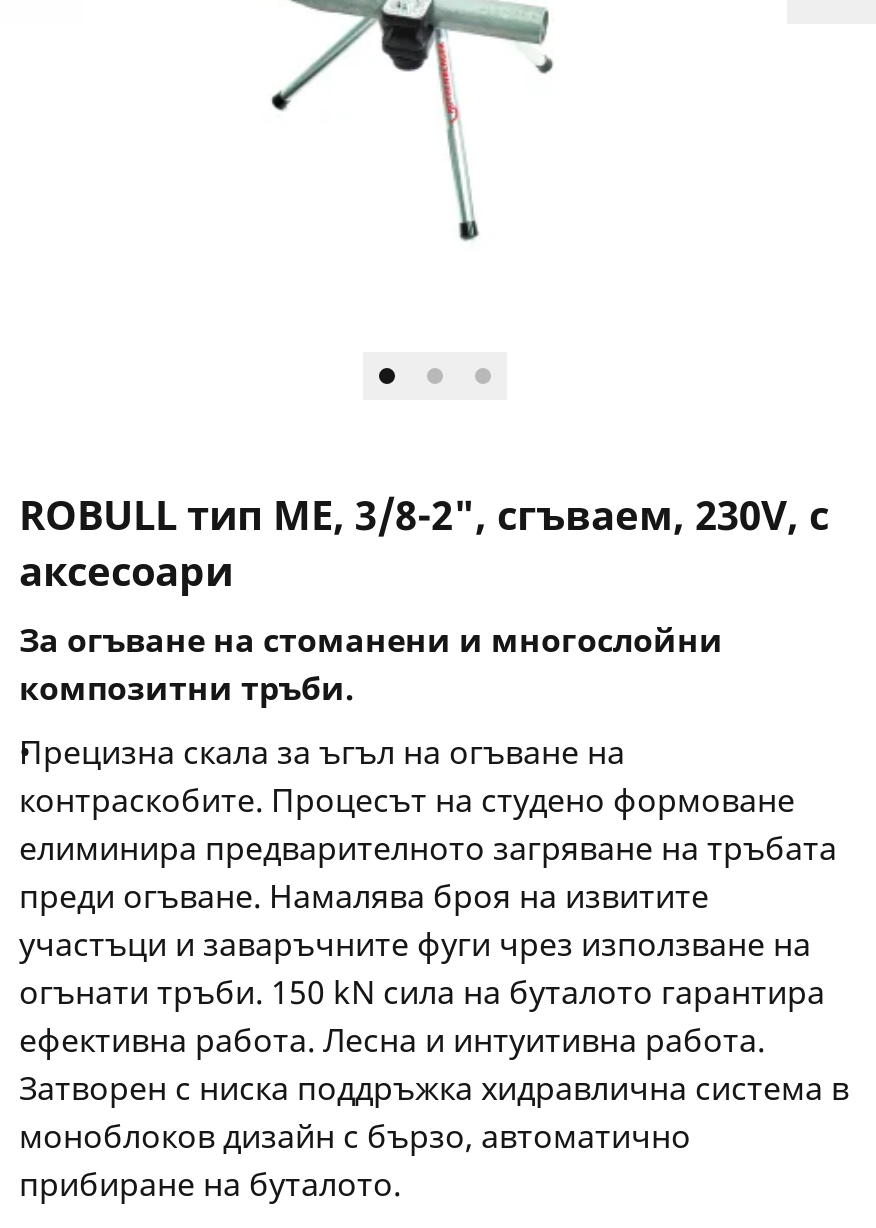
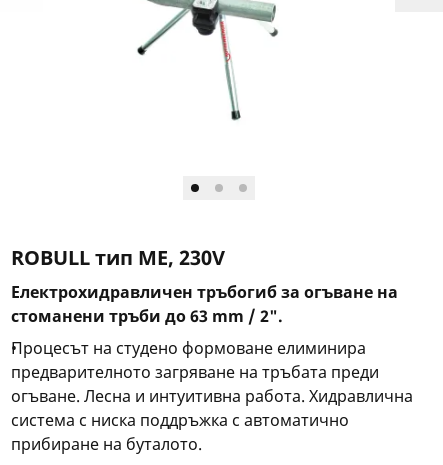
[19,488,829,710] ROBULL тип ME, 3/8-2", сгъваем, 230V, с | аксесоари | За огъване на стоманени и многослойни | композитни тръби. -> [11,244,398,327] ROBULL тип ME, 230V | Електрохидравличен тръбогиб за огъване на | стоманени тръби до 63 mm / 2".
[19,730,849,1158] Прецизна скала за ъгъл на огъване на | контраскобите. Процесът на студено формоване | елиминира предварителното загряване на тръбата | преди огъване. Намалява броя на извитите | участъци и заваръчните фуги чрез използване на | огънати тръби. 150 kN сила на буталото гарантира | ефективна работа. Лесна и интуитивна работа. | Затворен с ниска поддръжка хидравлична система в | моноблоков дизайн с бързо, автоматично -> [11,337,413,431] Процесът на студено формоване елиминира | предварителното загряване на тръбата преди | огъване. Лесна и интуитивна работа. Хидравлична | система с ниска поддръжка с автоматично

